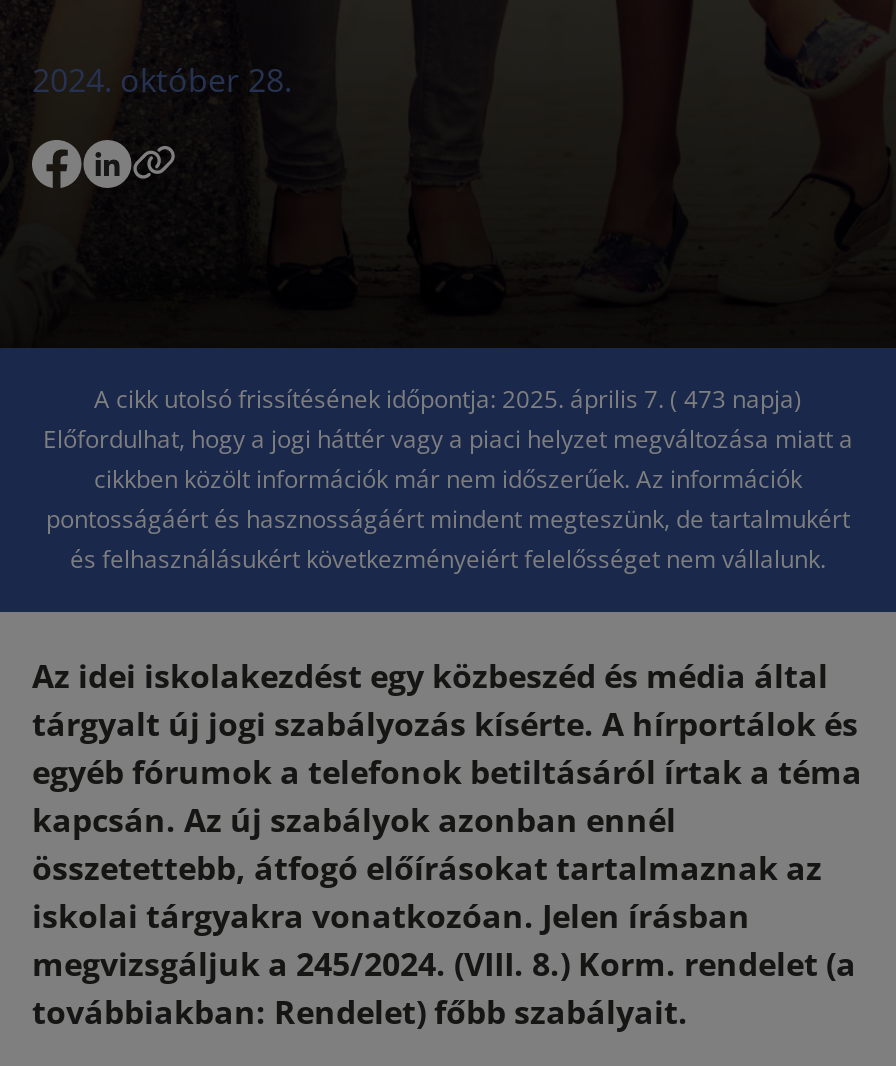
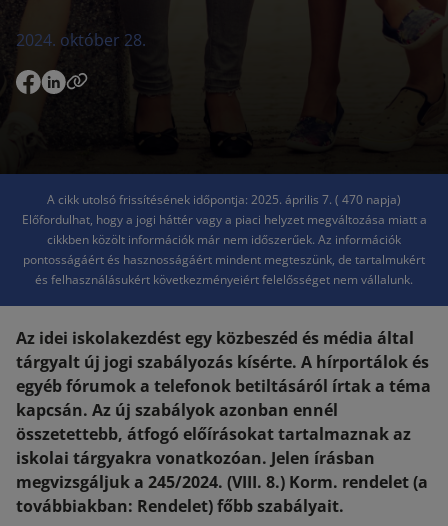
[94,382,802,416] A cikk utolsó frissítésének időpontja: 2025. április 7. ( 473 napja) -> [47,191,401,208] A cikk utolsó frissítésének időpontja: 2025. április 7. ( 470 napja)

